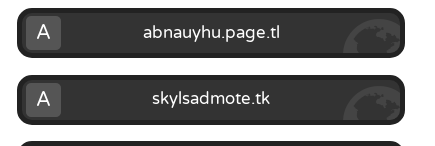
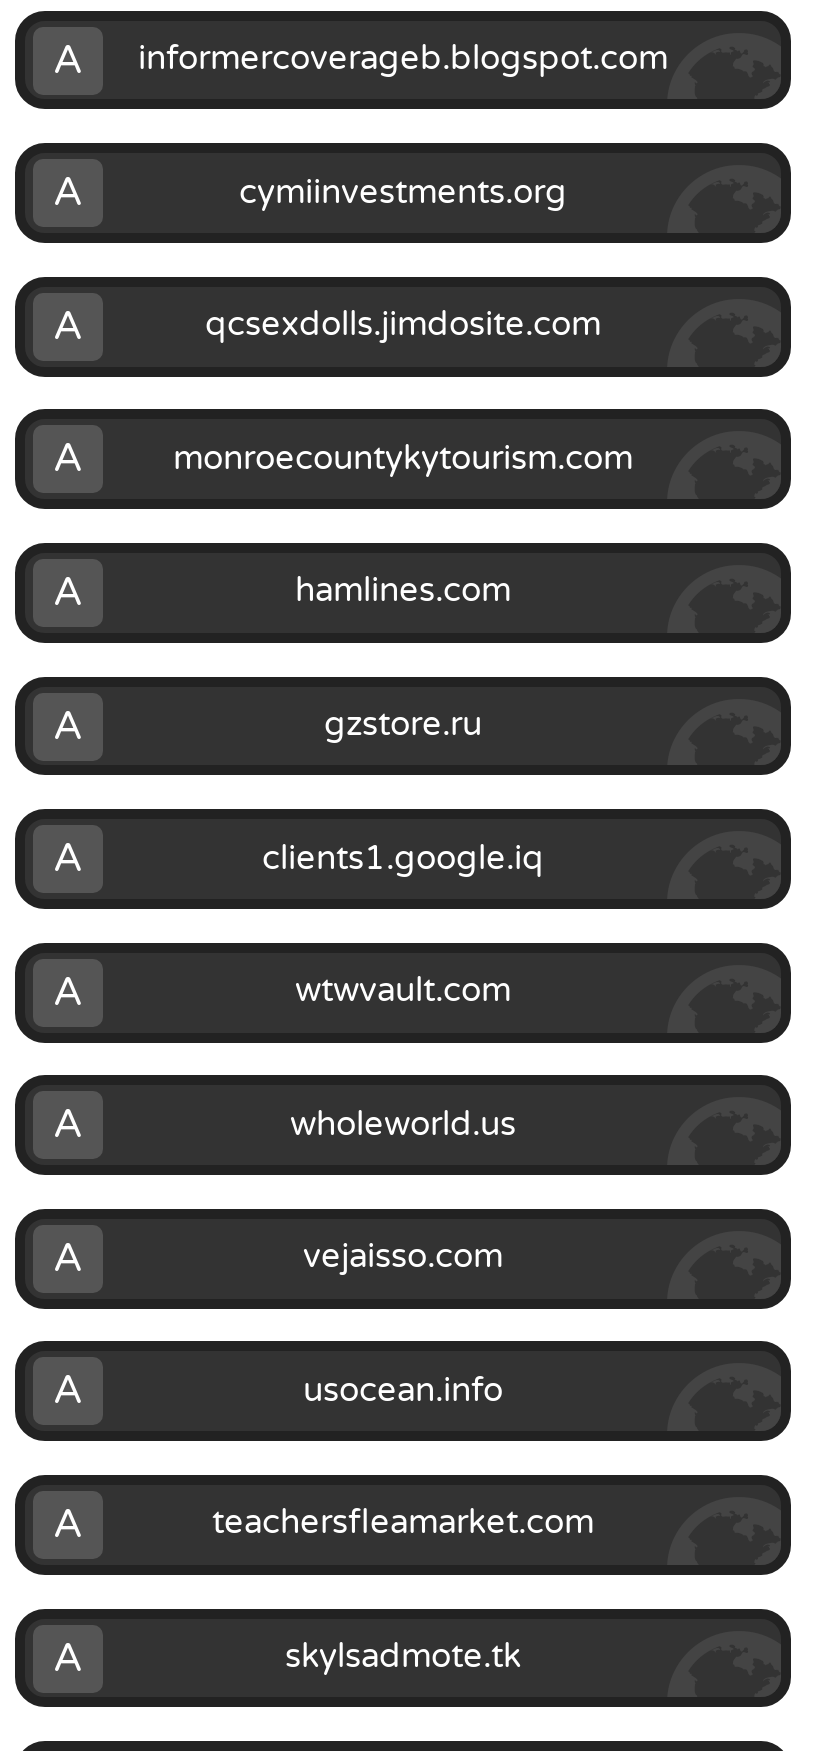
[142,23,279,43] abnauyhu.page.tl -> [53,39,668,1549] informercoverageb.blogspot.com | A | cymiinvestments.org | A | qcsexdolls.jimdosite.com | A | monroecountykytourism.com | A | hamlines.com | A | gzstore.ru | A | clients1.google.iq | A | wtwvault.com | A | wholeworld.us | A | vejaisso.com | A | usocean.info | A | teachersfleamarket.com

